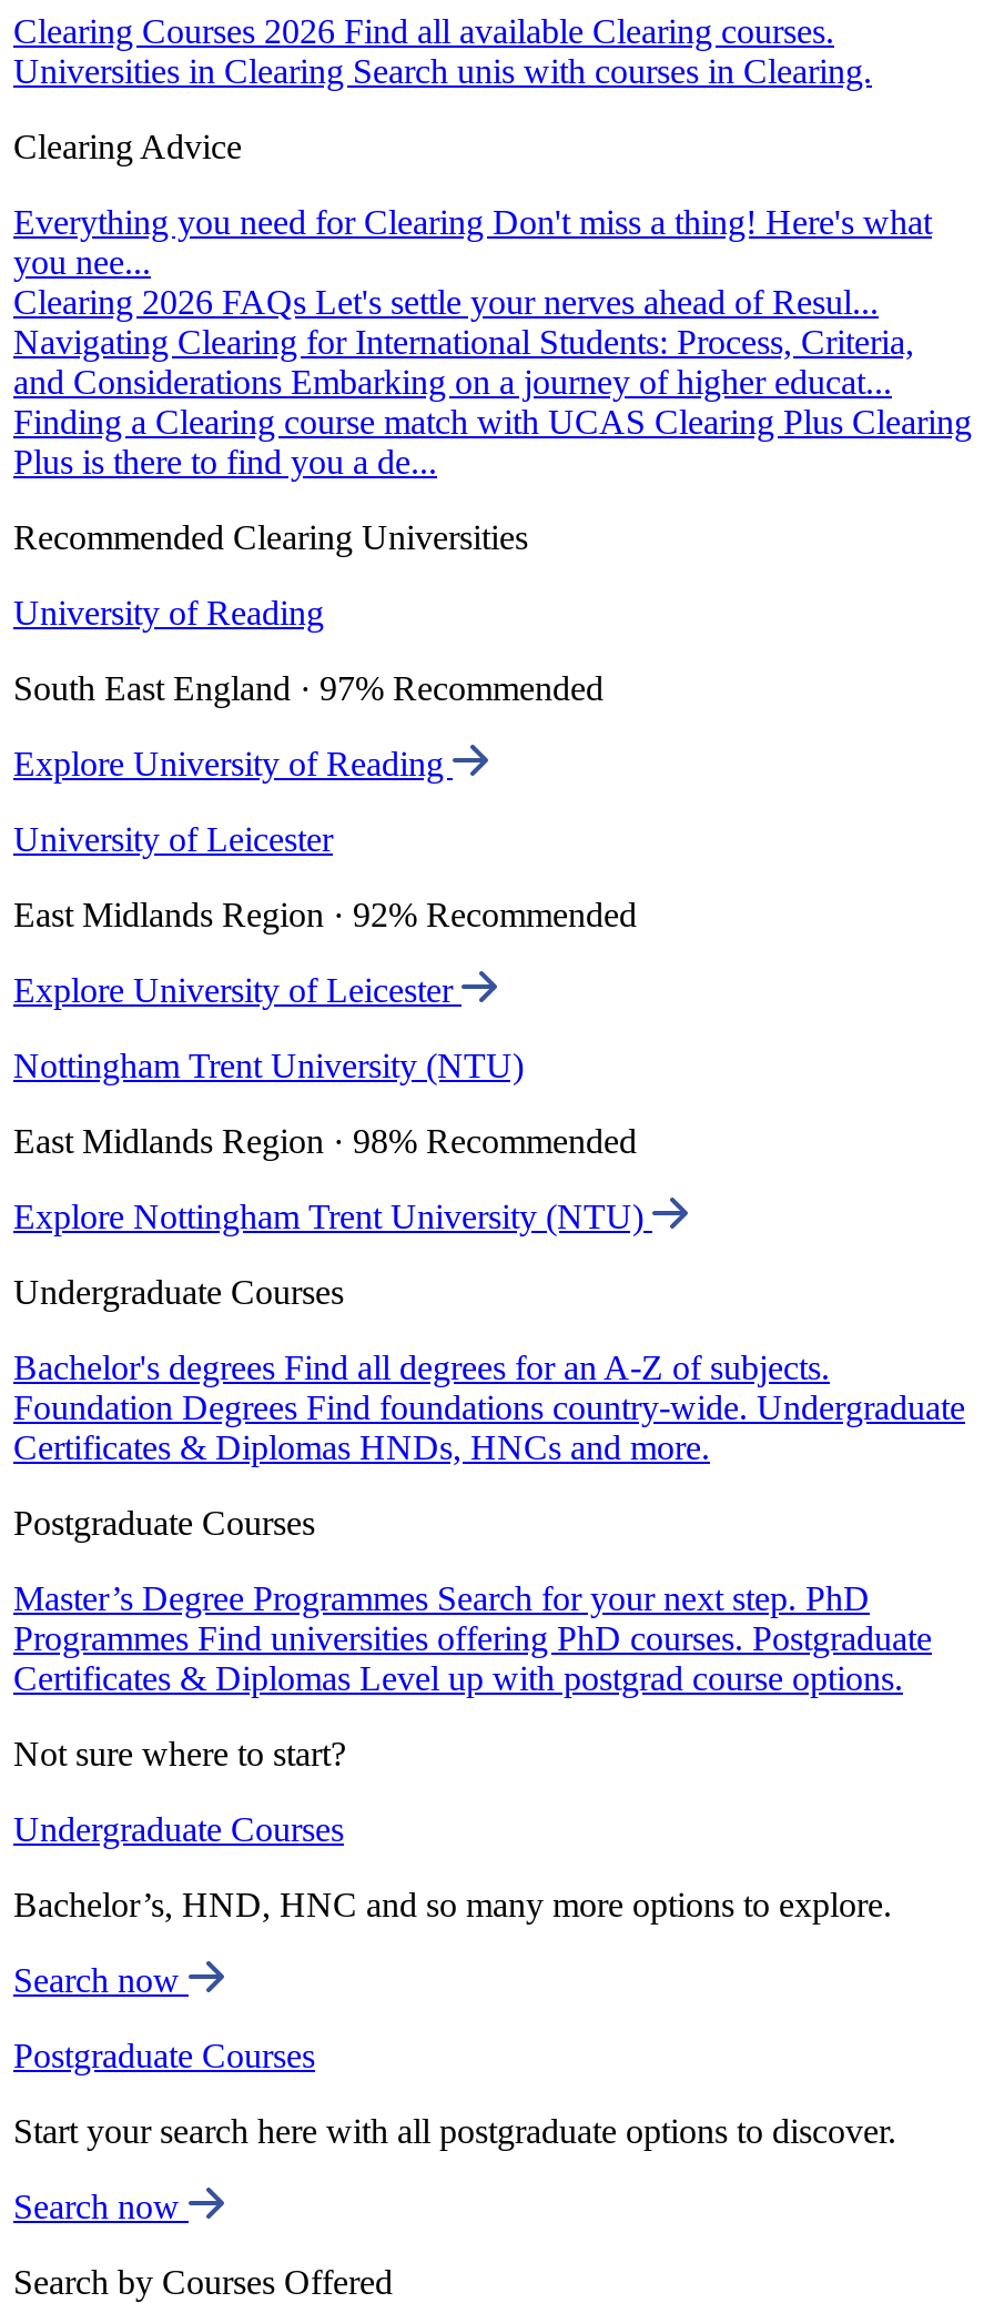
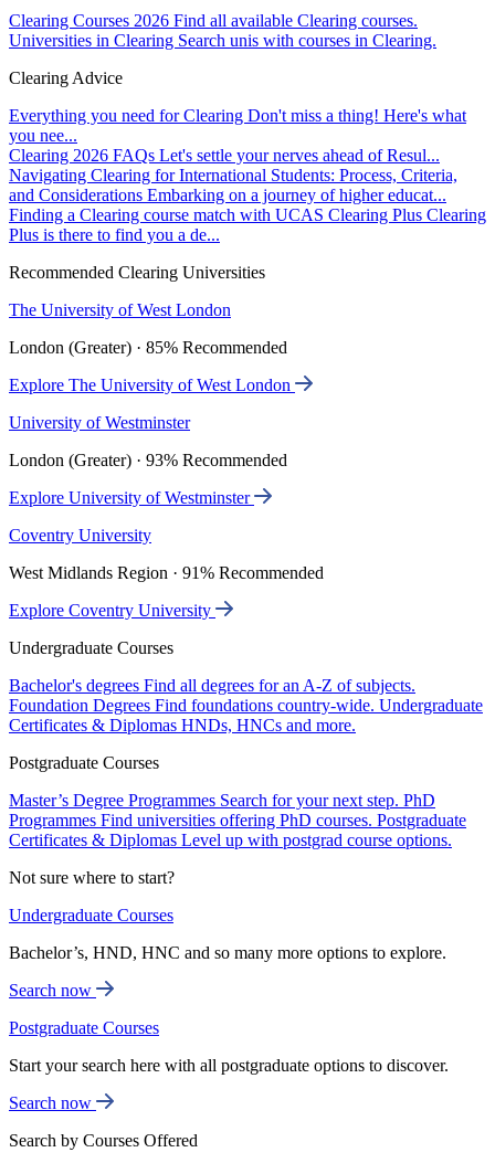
[13,594,324,632] University of Reading -> [9,301,231,319] The University of West London
[13,669,603,707] South East England · 97% Recommended -> [9,338,287,357] London (Greater) · 85% Recommended
[13,745,453,783] Explore University of Reading -> [9,376,295,394] Explore The University of West London
[13,820,333,858] University of Leicester -> [9,413,190,432] University of Westminster
[13,896,637,934] East Midlands Region · 92% Recommended -> [9,451,287,470] London (Greater) · 93% Recommended
[13,971,461,1009] Explore University of Leicester -> [9,488,254,507] Explore University of Westminster
[13,1047,524,1085] Nottingham Trent University (NTU) -> [9,526,151,545] Coventry University
[13,1122,637,1160] East Midlands Region · 98% Recommended -> [9,563,324,582] West Midlands Region · 91% Recommended
[13,1198,652,1236] Explore Nottingham Trent University (NTU) -> [9,601,215,620] Explore Coventry University

